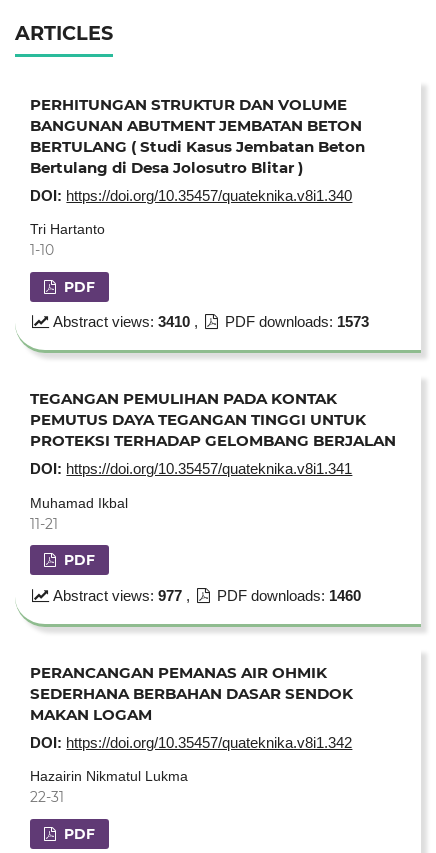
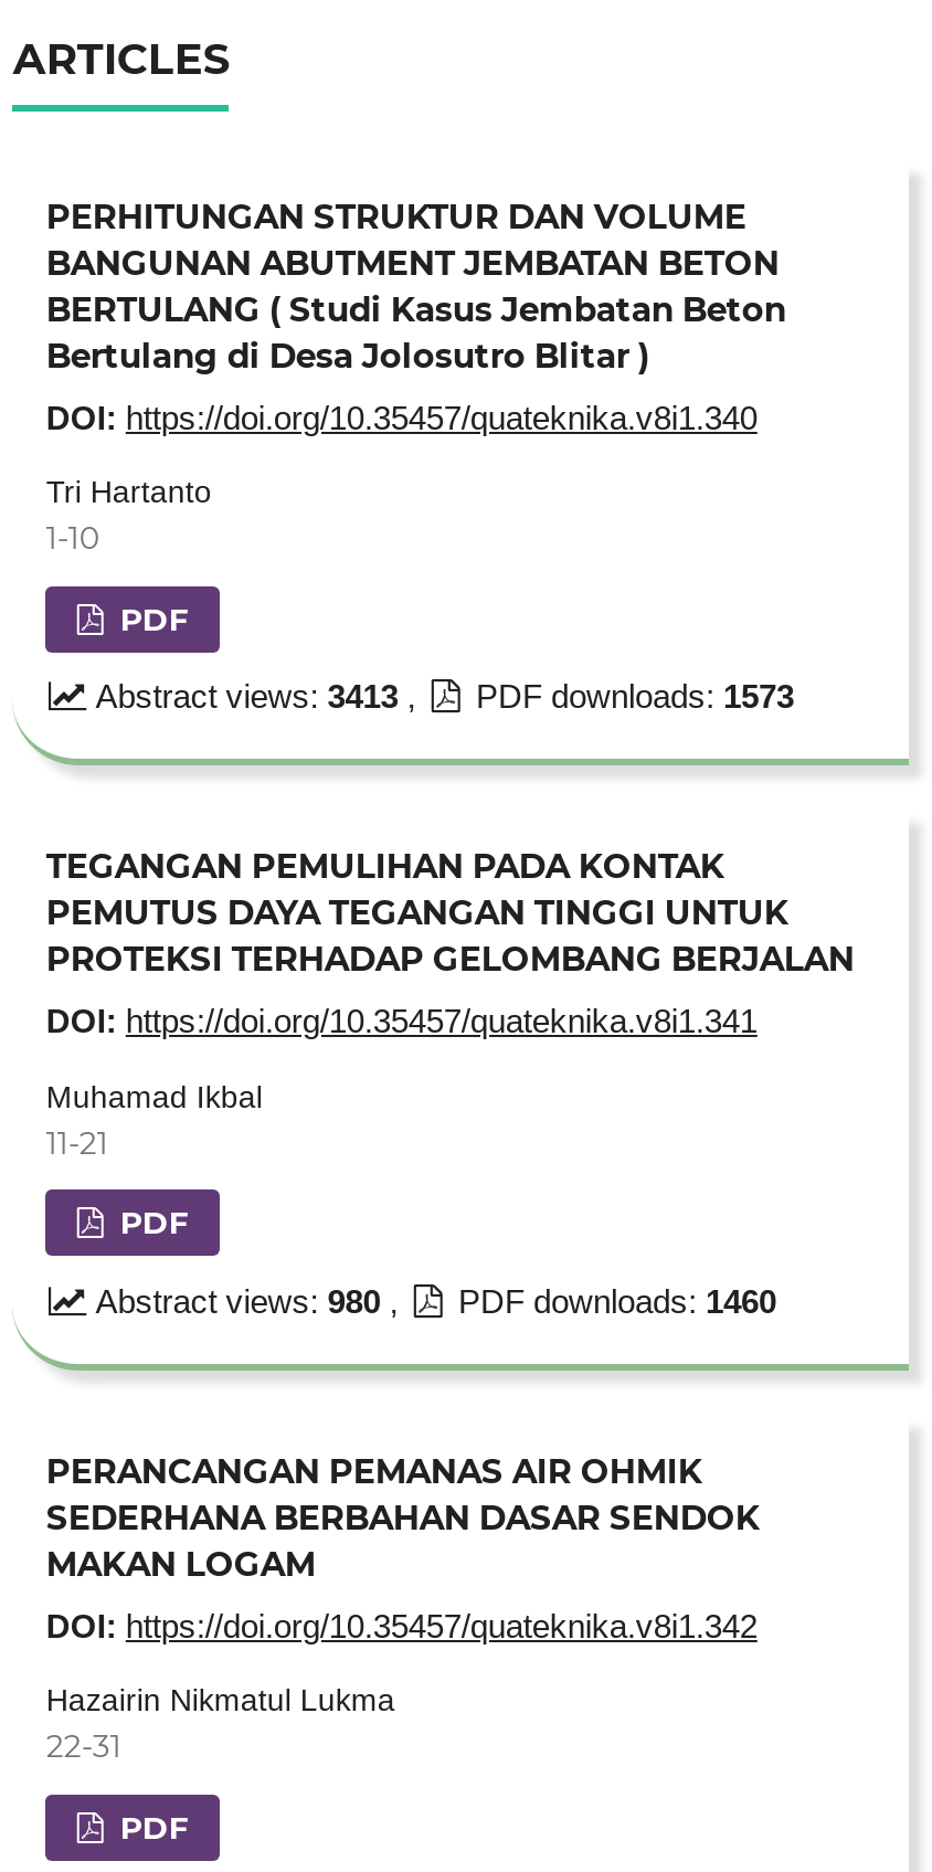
[50,313,202,330] Abstract views: 3410, -> [89,677,424,715] Abstract views: 3413,
[50,587,194,604] Abstract views: 977, -> [89,1282,407,1319] Abstract views: 980,

